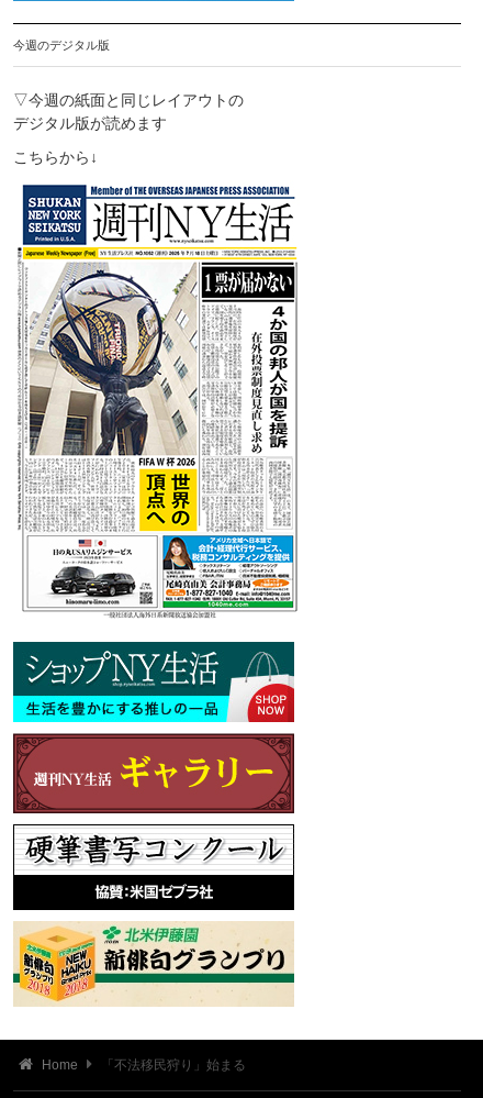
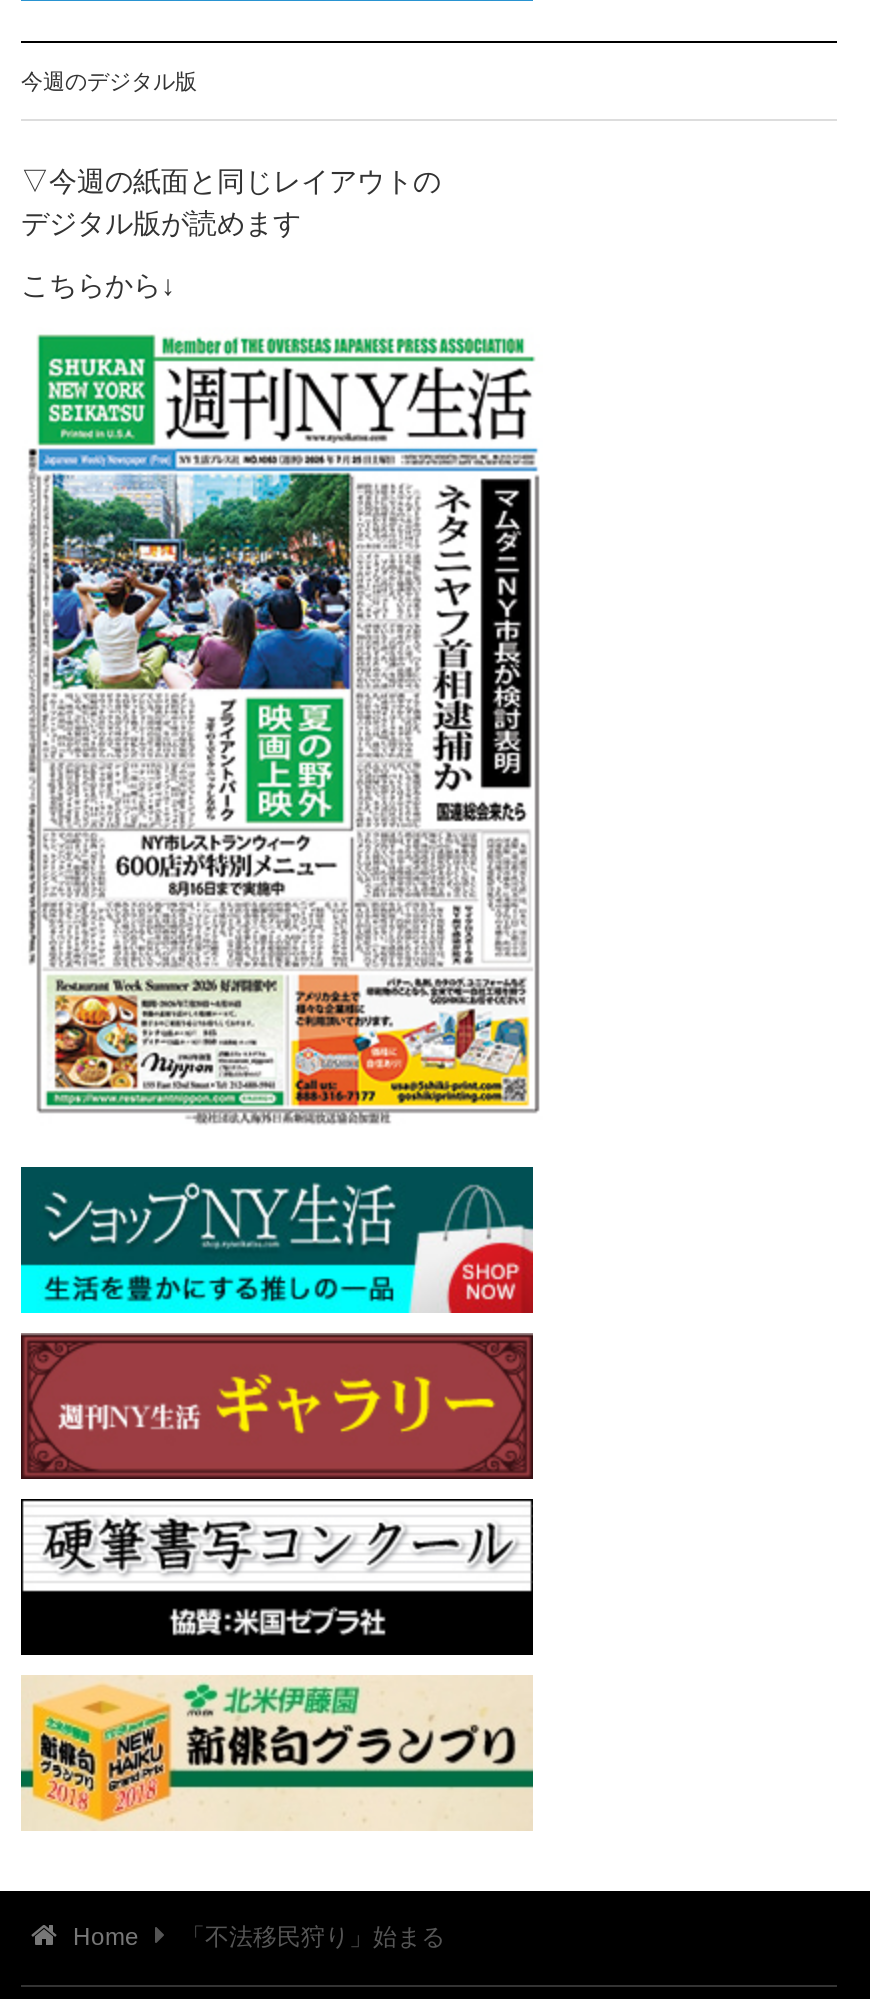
[22,184,297,610] [image] -> [37,334,539,1108] [image]

